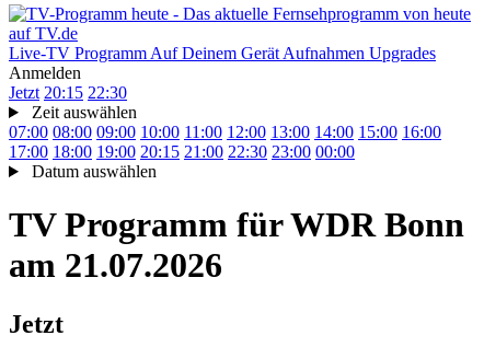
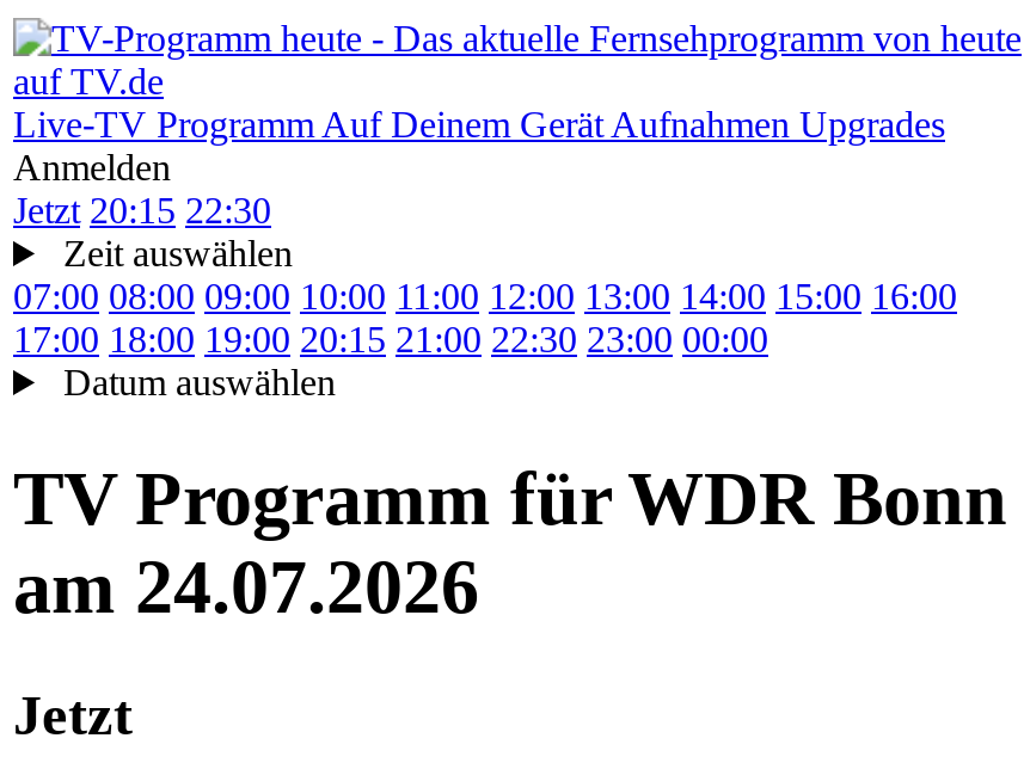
[9,246,222,285] am 21.07.2026 -> [13,544,479,630] am 24.07.2026

